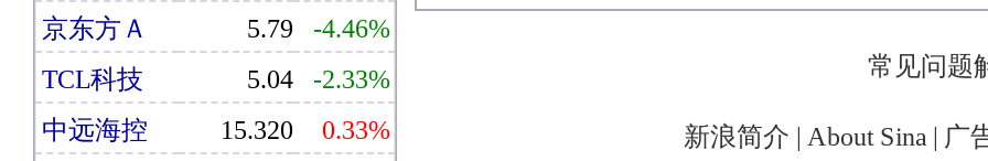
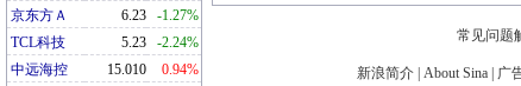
[247,13,293,44] 5.79 -> [121,7,146,24] 6.23
[313,13,390,44] -4.46% -> [157,7,199,24] -1.27%
[247,64,293,95] 5.04 -> [121,34,146,51] 5.23
[313,64,390,95] -2.33% -> [157,34,199,51] -2.24%
[221,115,293,146] 15.320 -> [107,61,146,78] 15.010
[322,115,390,146] 0.33% -> [162,61,199,78] 0.94%

